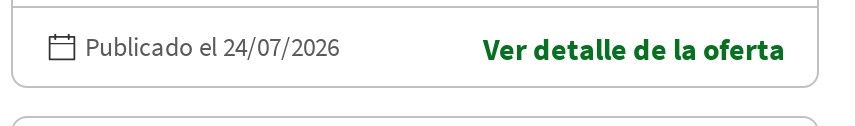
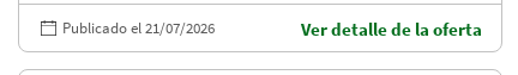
[85,29,339,63] Publicado el 24/07/2026 -> [62,17,215,38] Publicado el 21/07/2026

